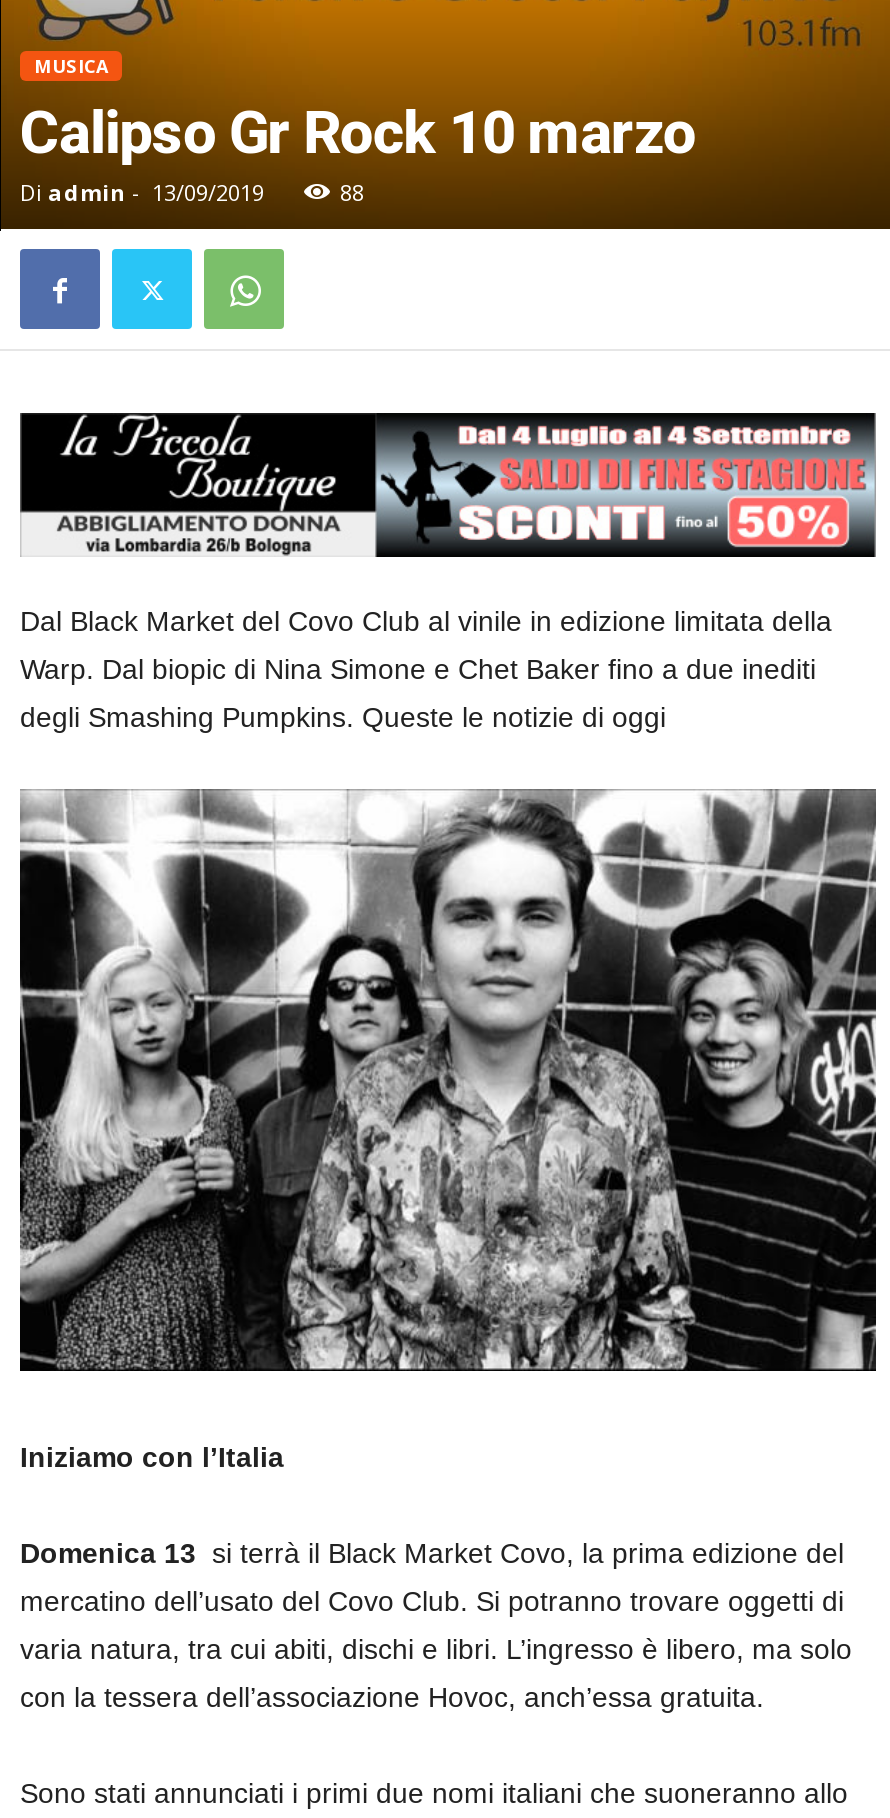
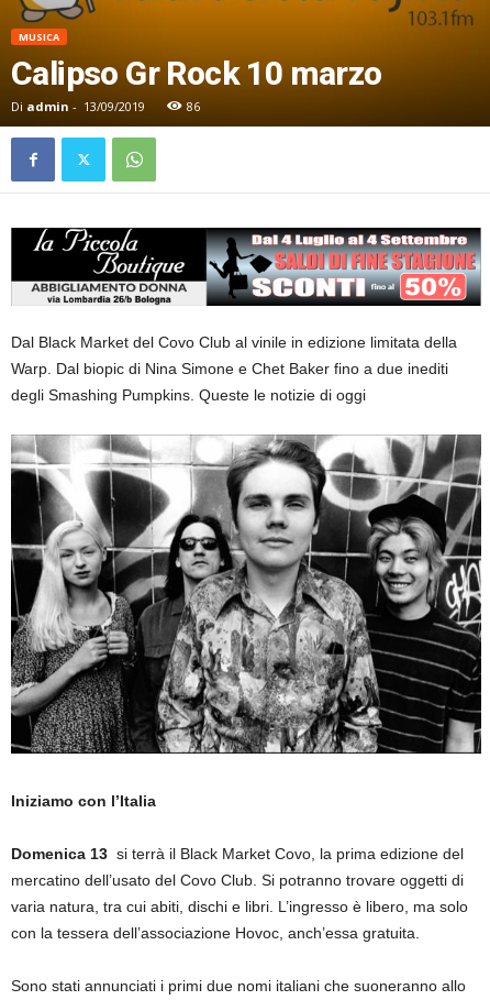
[340,178,364,208] 88 -> [187,98,200,114] 86

